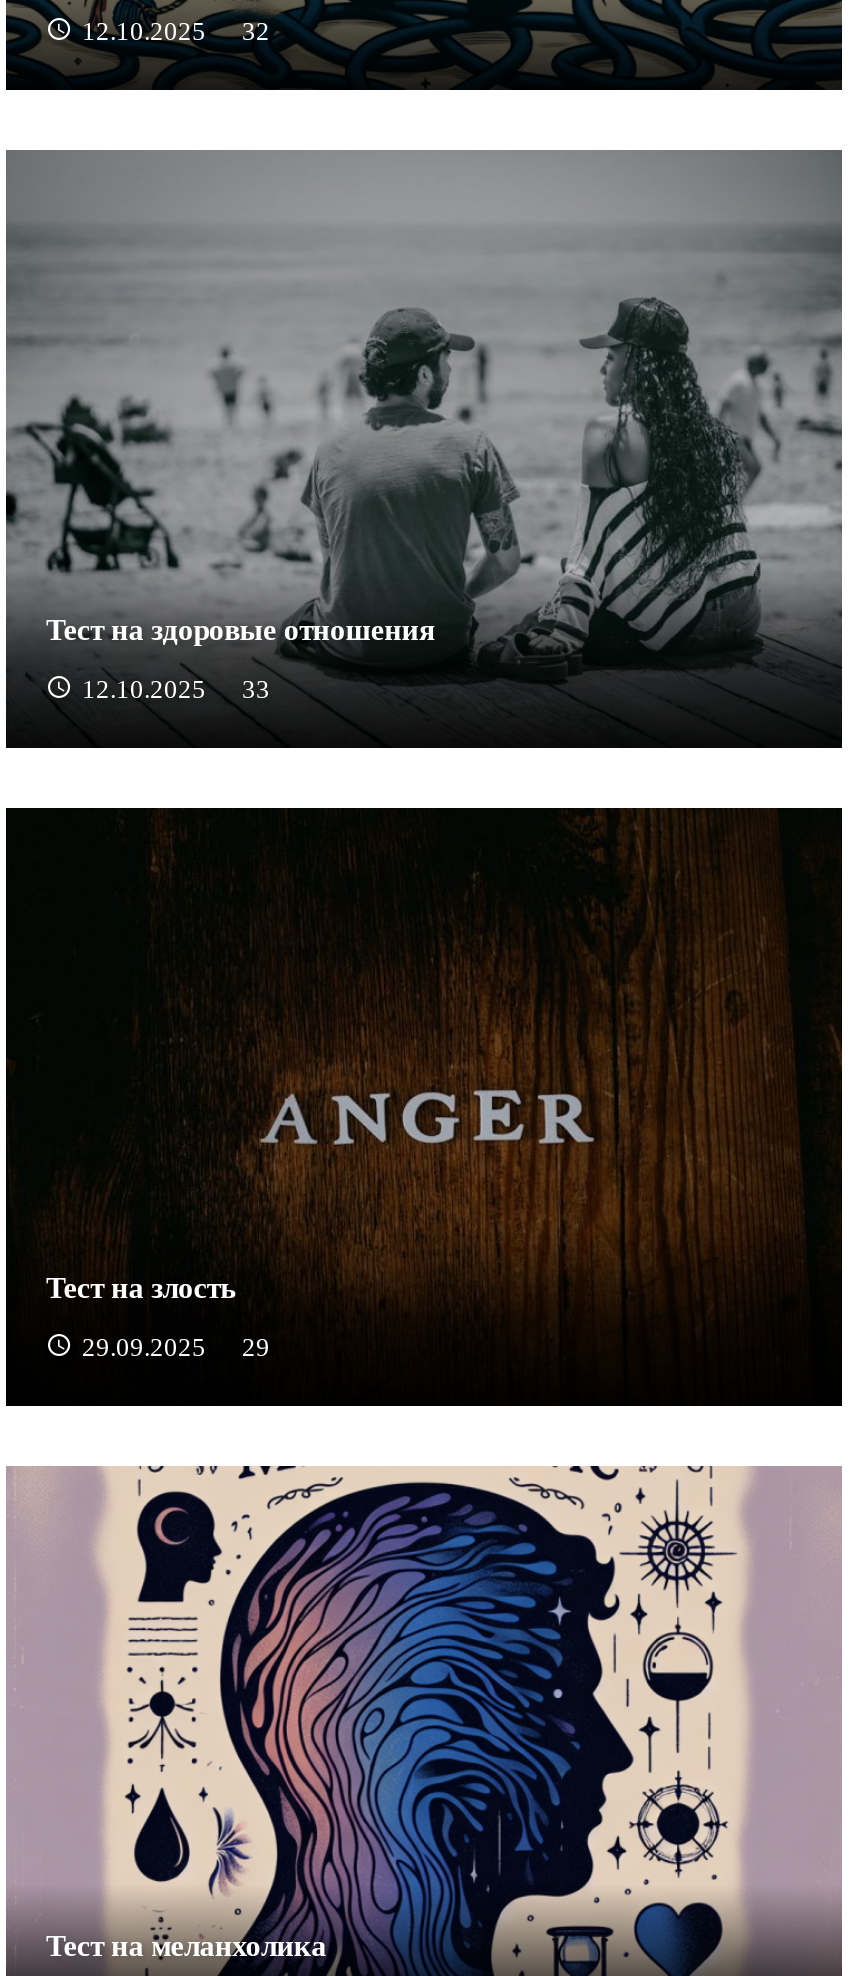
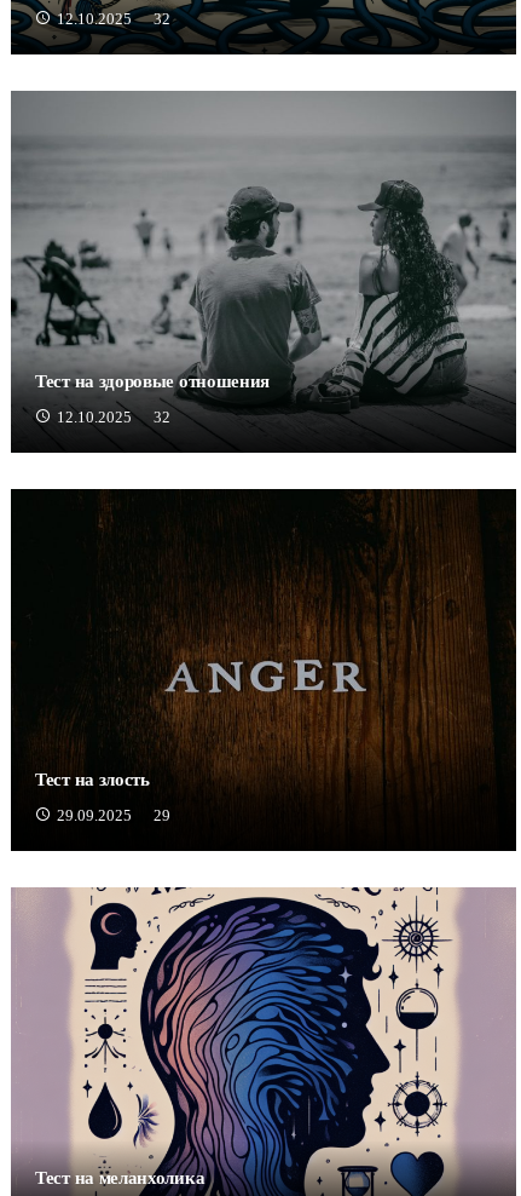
[82,675,270,705] 12.10.2025 33 -> [57,408,170,426] 12.10.2025 32

